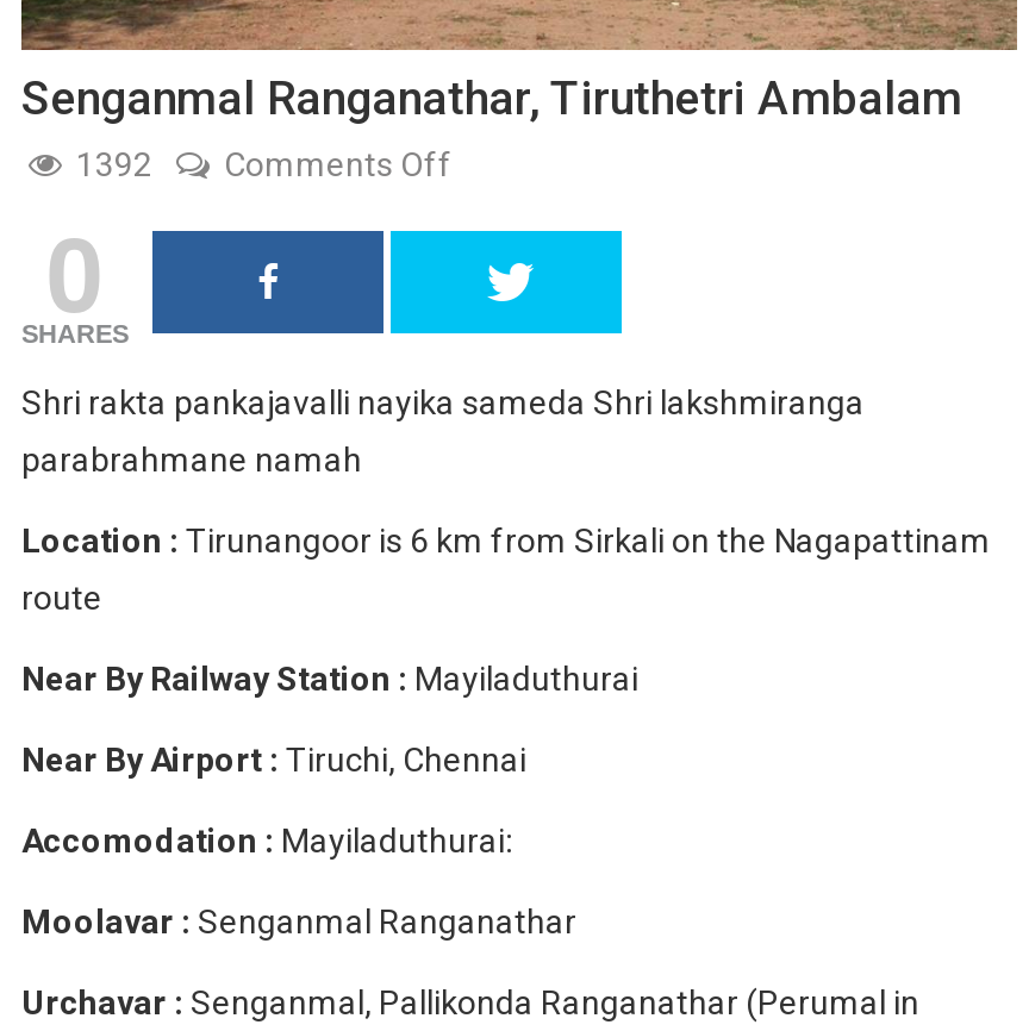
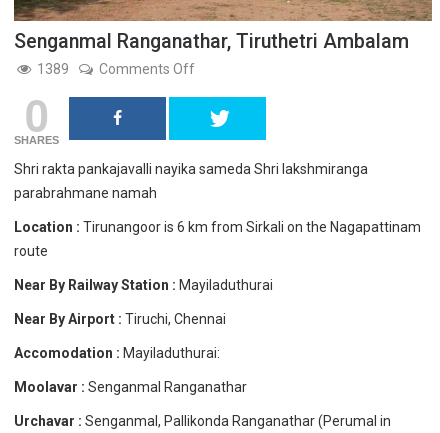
[69,144,152,182] 1392 -> [34,60,69,76] 1389

